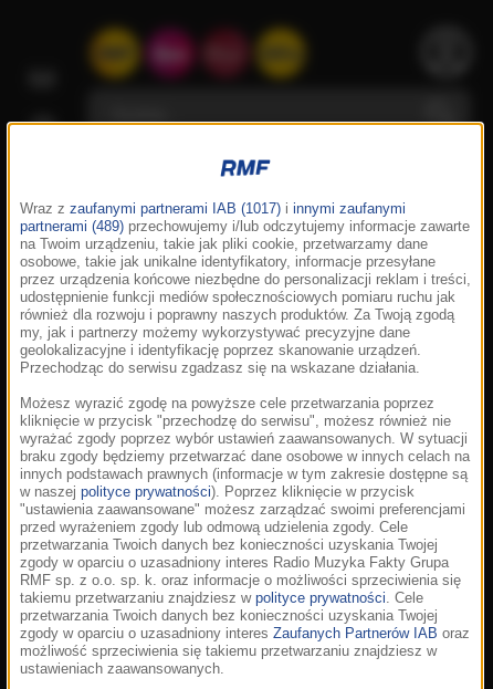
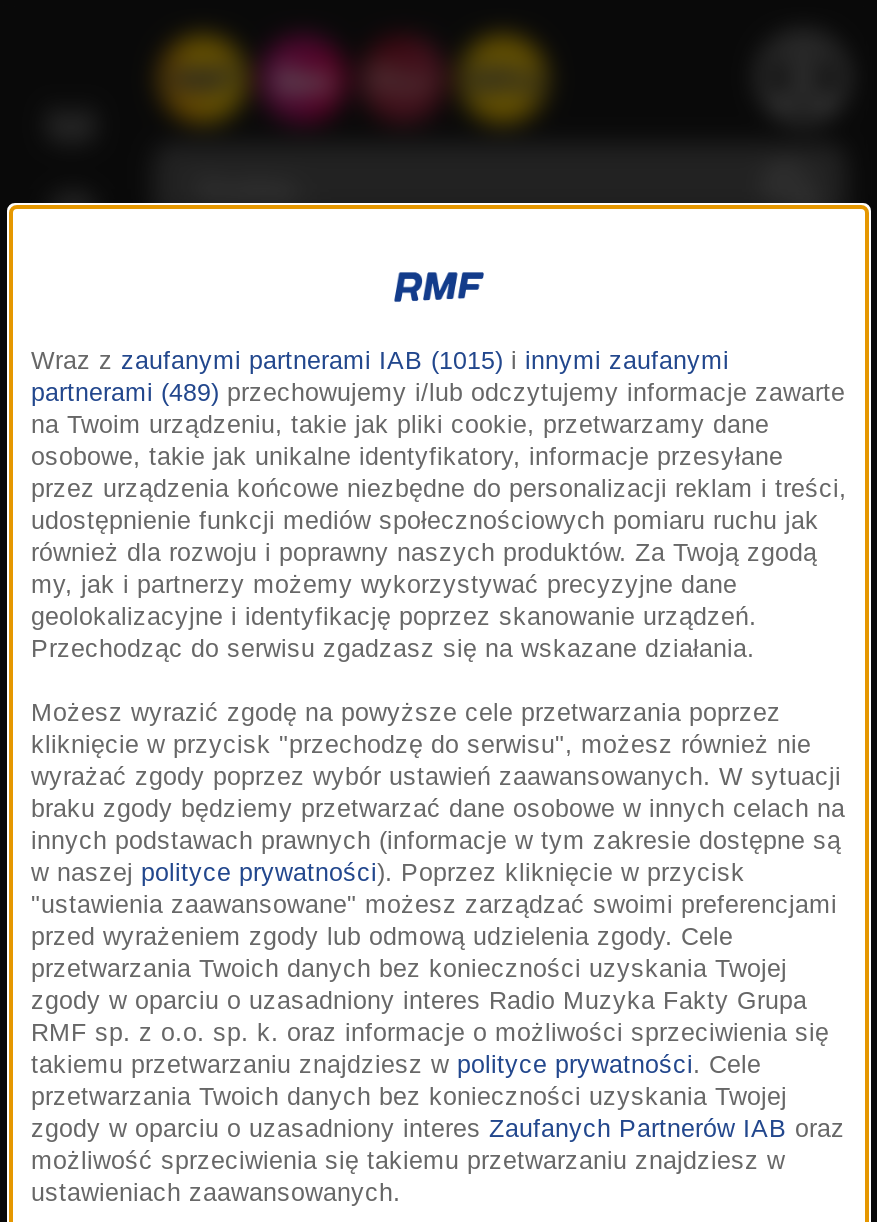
[20,201,406,217] Wraz z zaufanymi partnerami IAB (1017) i innymi zaufanymi -> [31,347,729,375] Wraz z zaufanymi partnerami IAB (1015) i innymi zaufanymi

